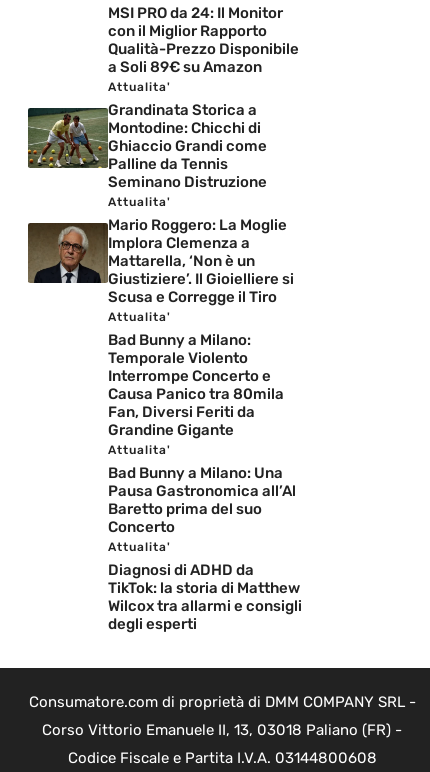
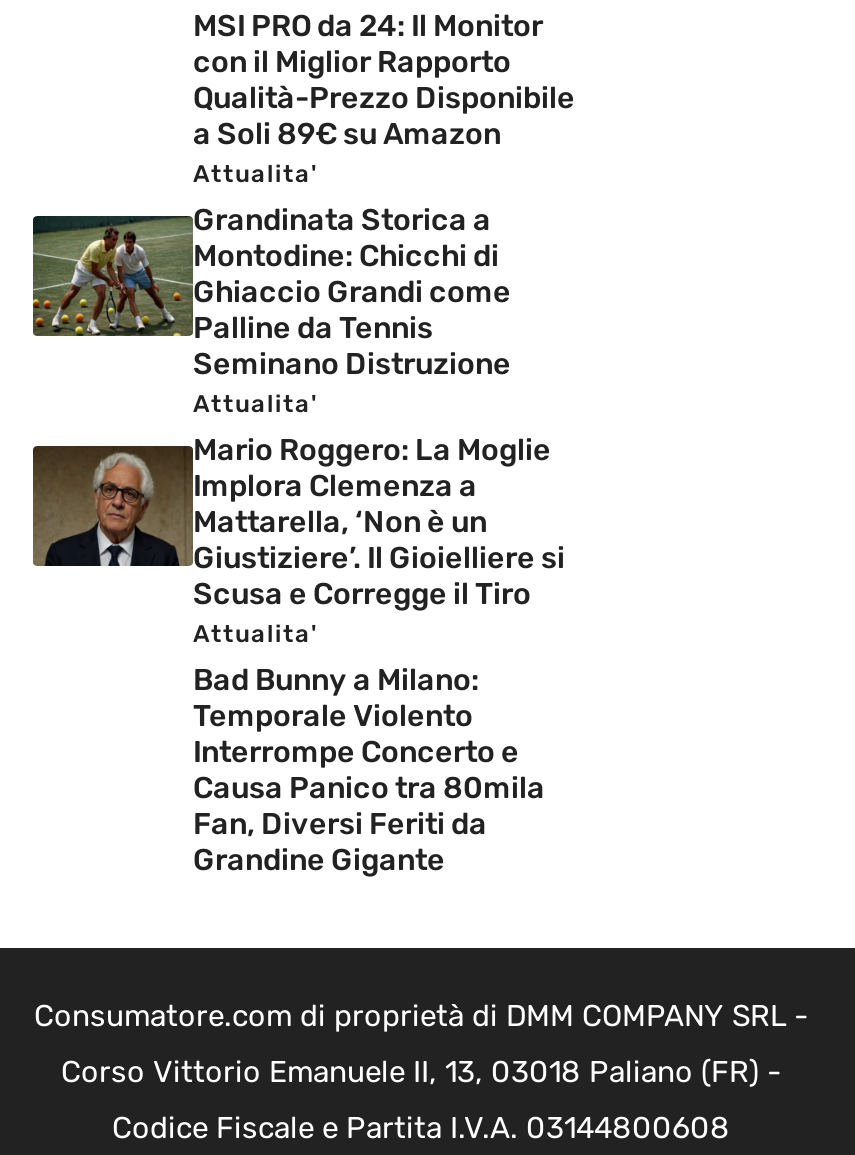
[108,443,302,633] Attualita' | Bad Bunny a Milano: Una | Pausa Gastronomica all’Al | Baretto prima del suo | Concerto | Attualita' | Diagnosi di ADHD da | TikTok: la storia di Matthew | Wilcox tra allarmi e consigli | degli esperti -> none

